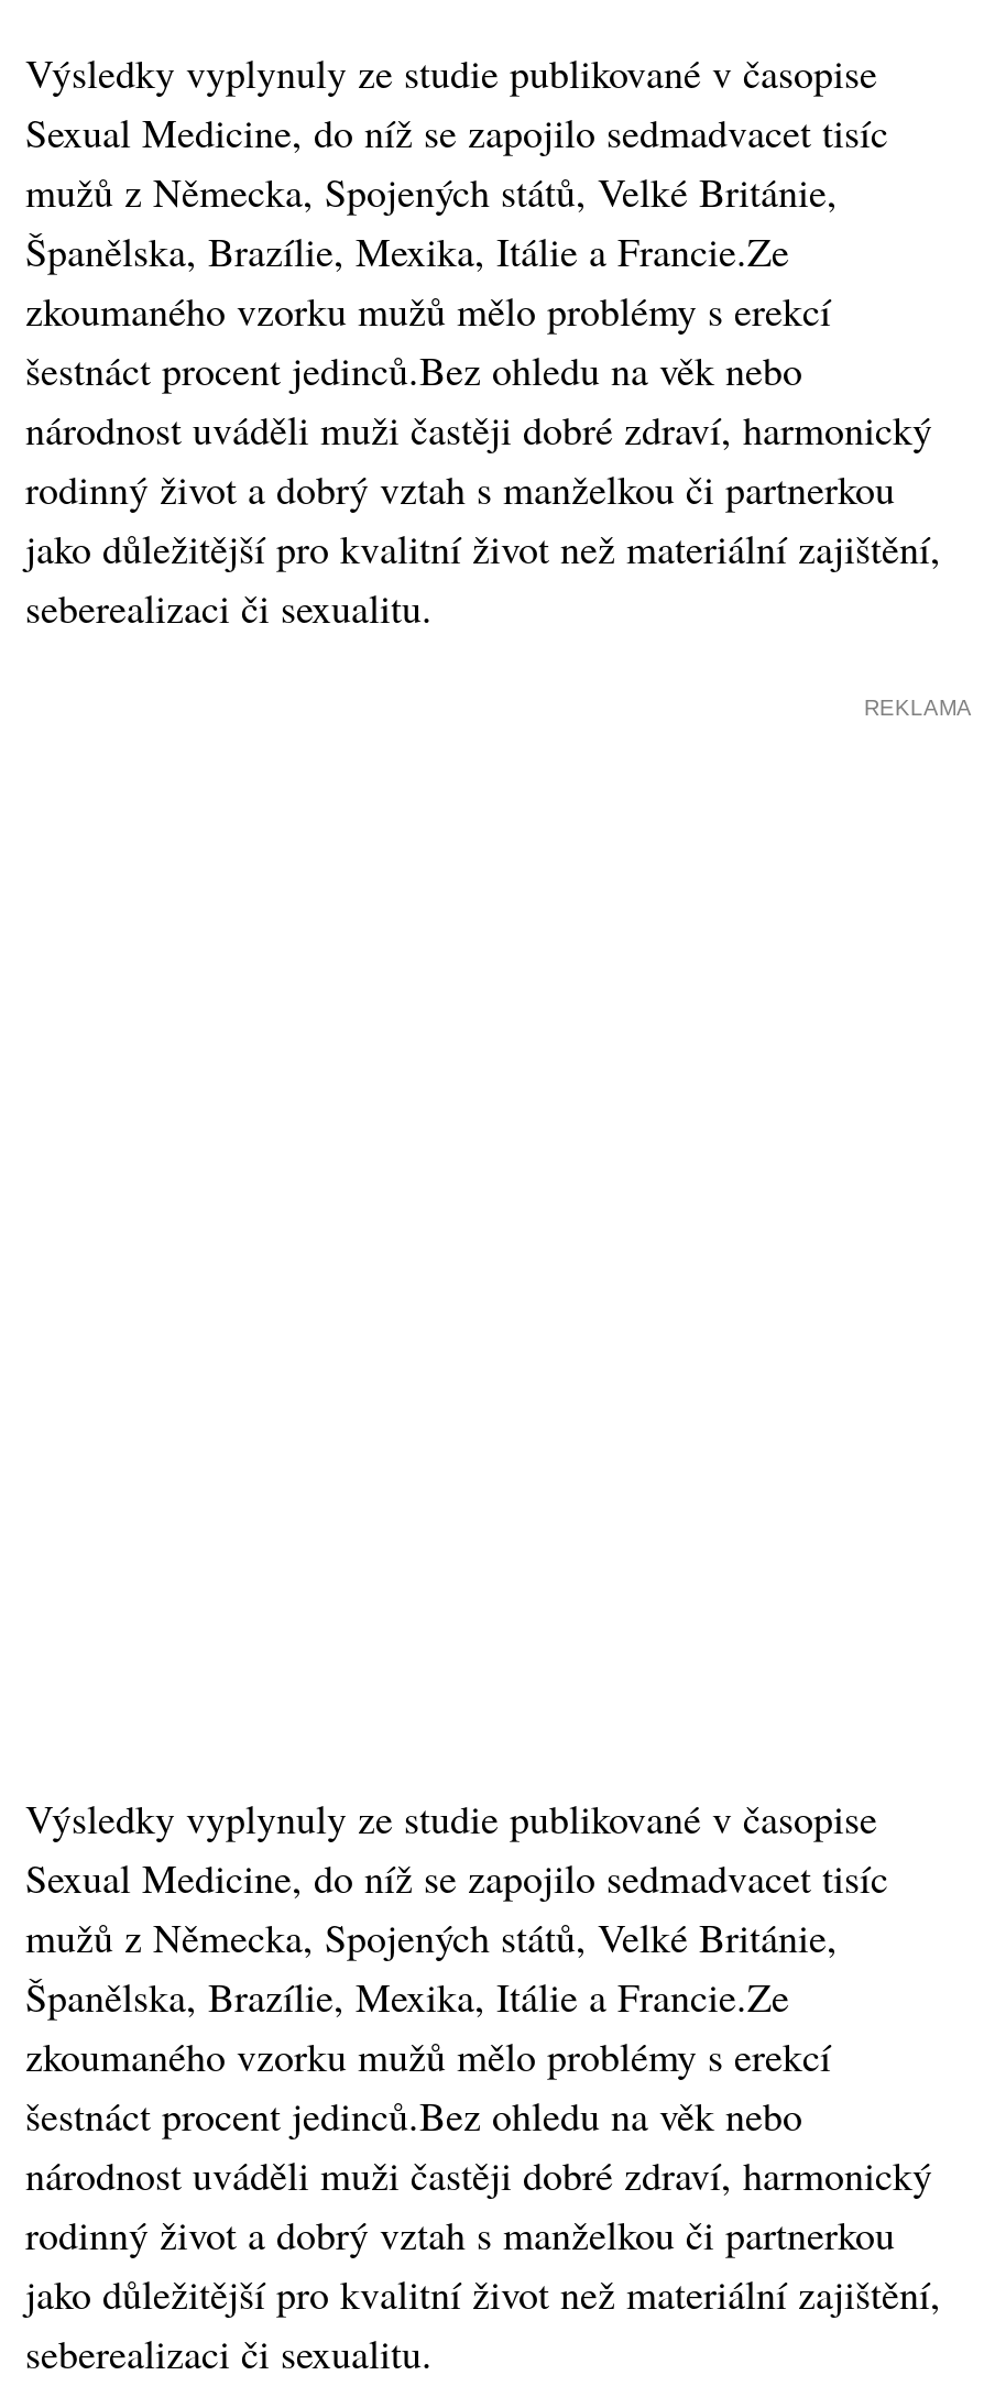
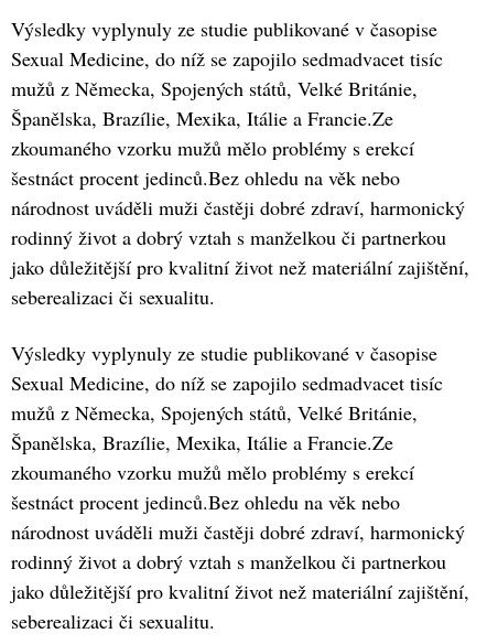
[864,696,972,720] REKLAMA -> none

